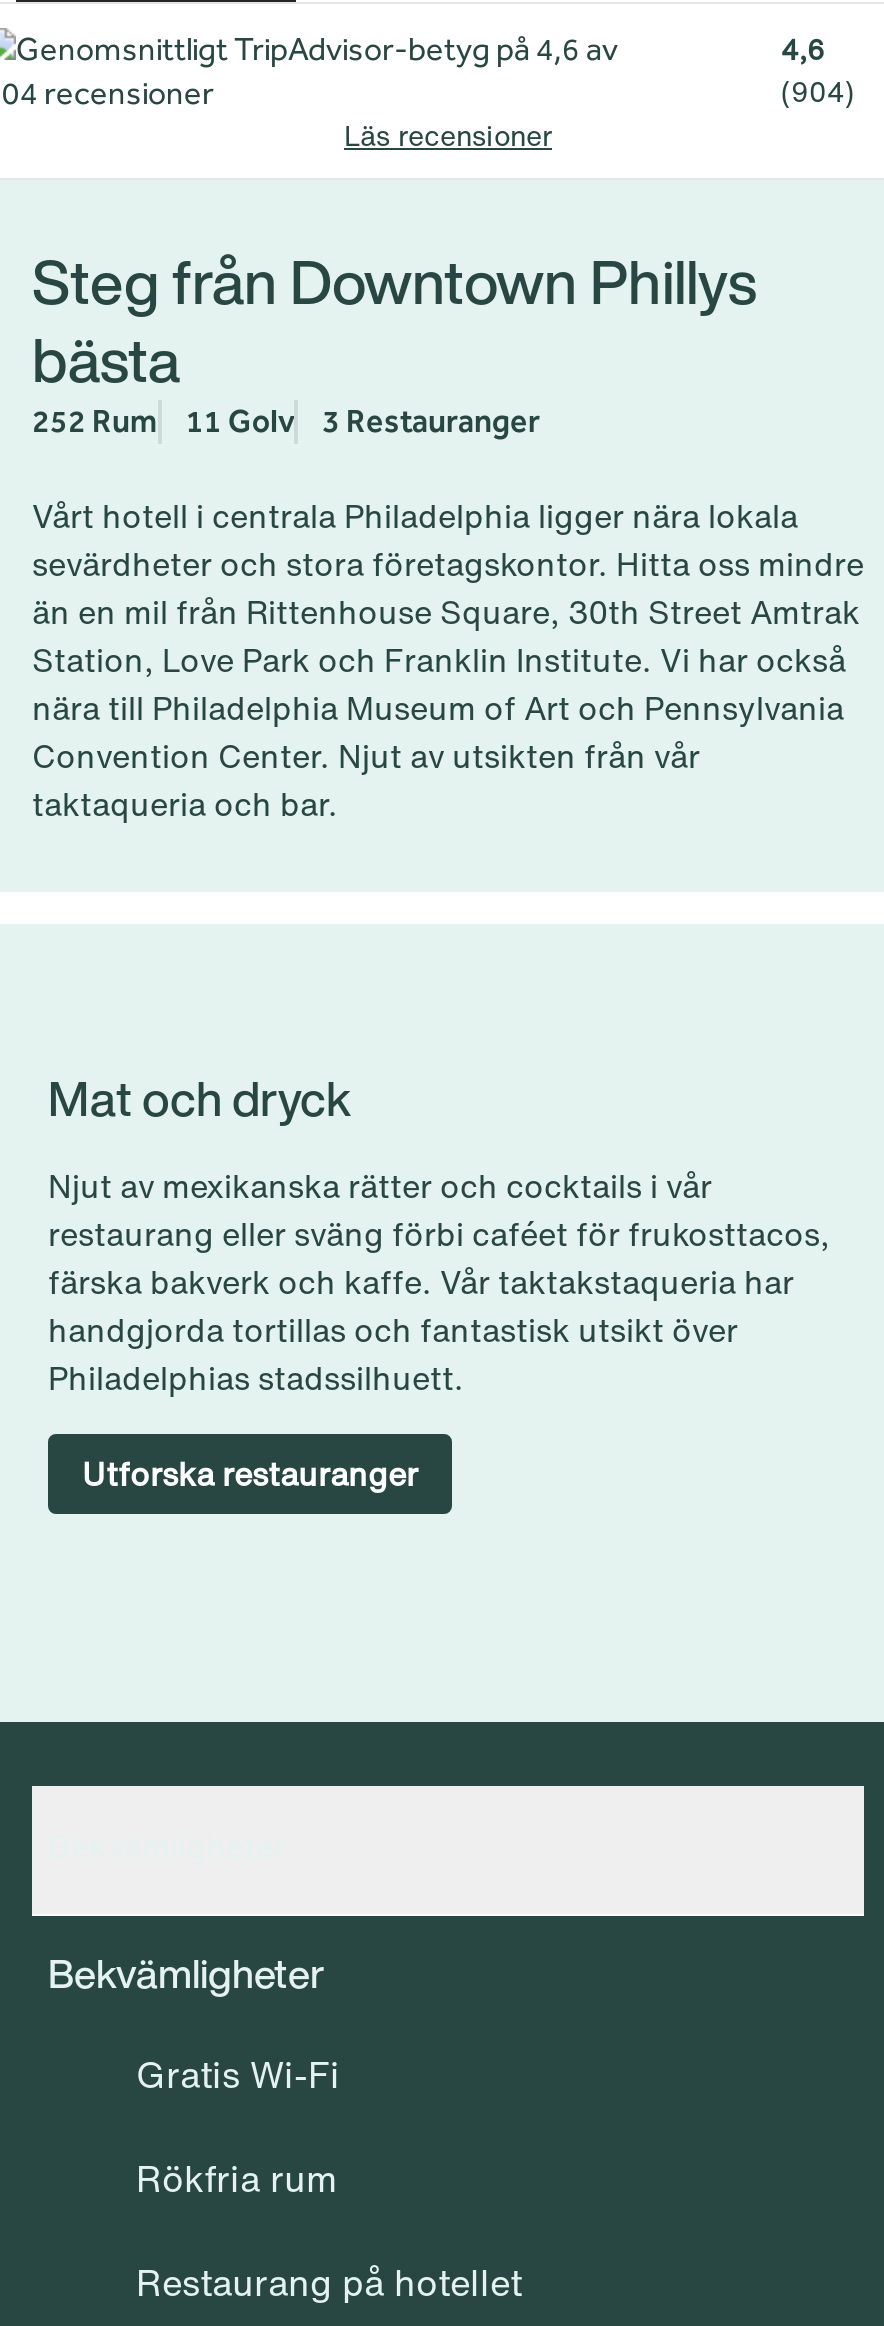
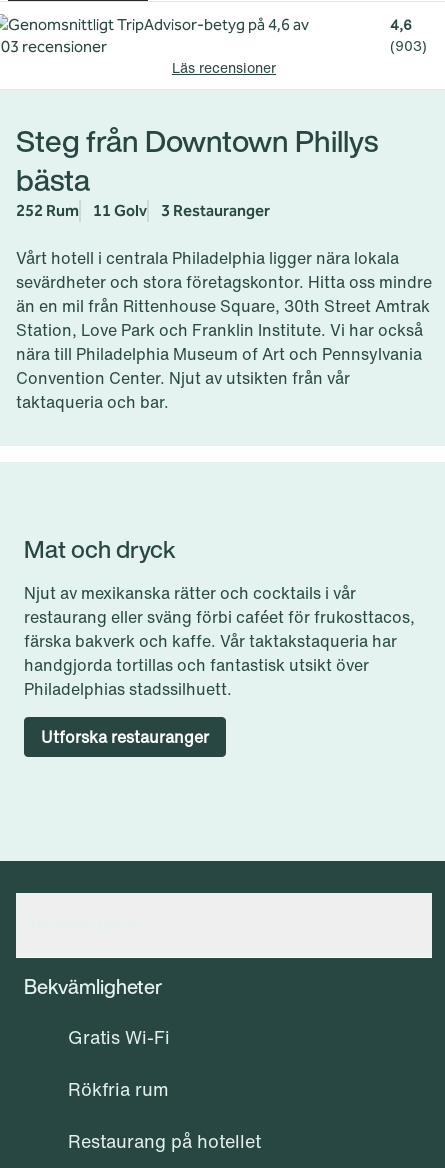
[781,70,855,112] (904) -> [390,35,427,56] (903)

